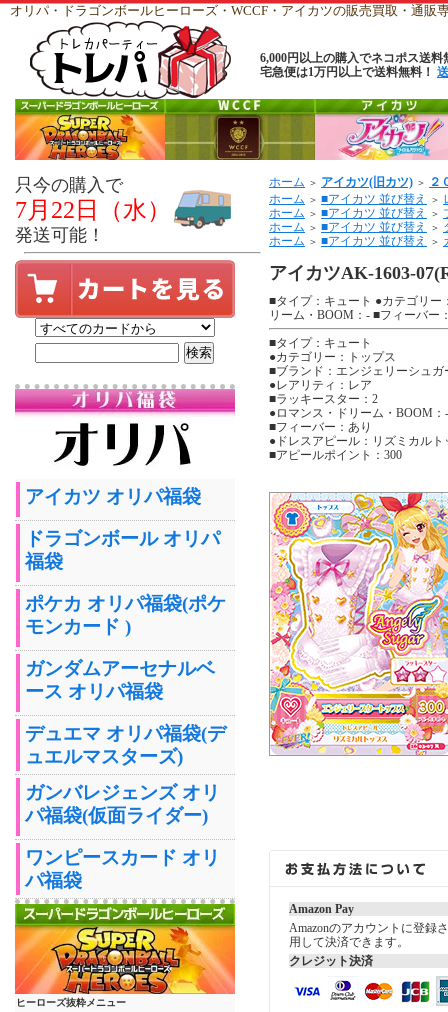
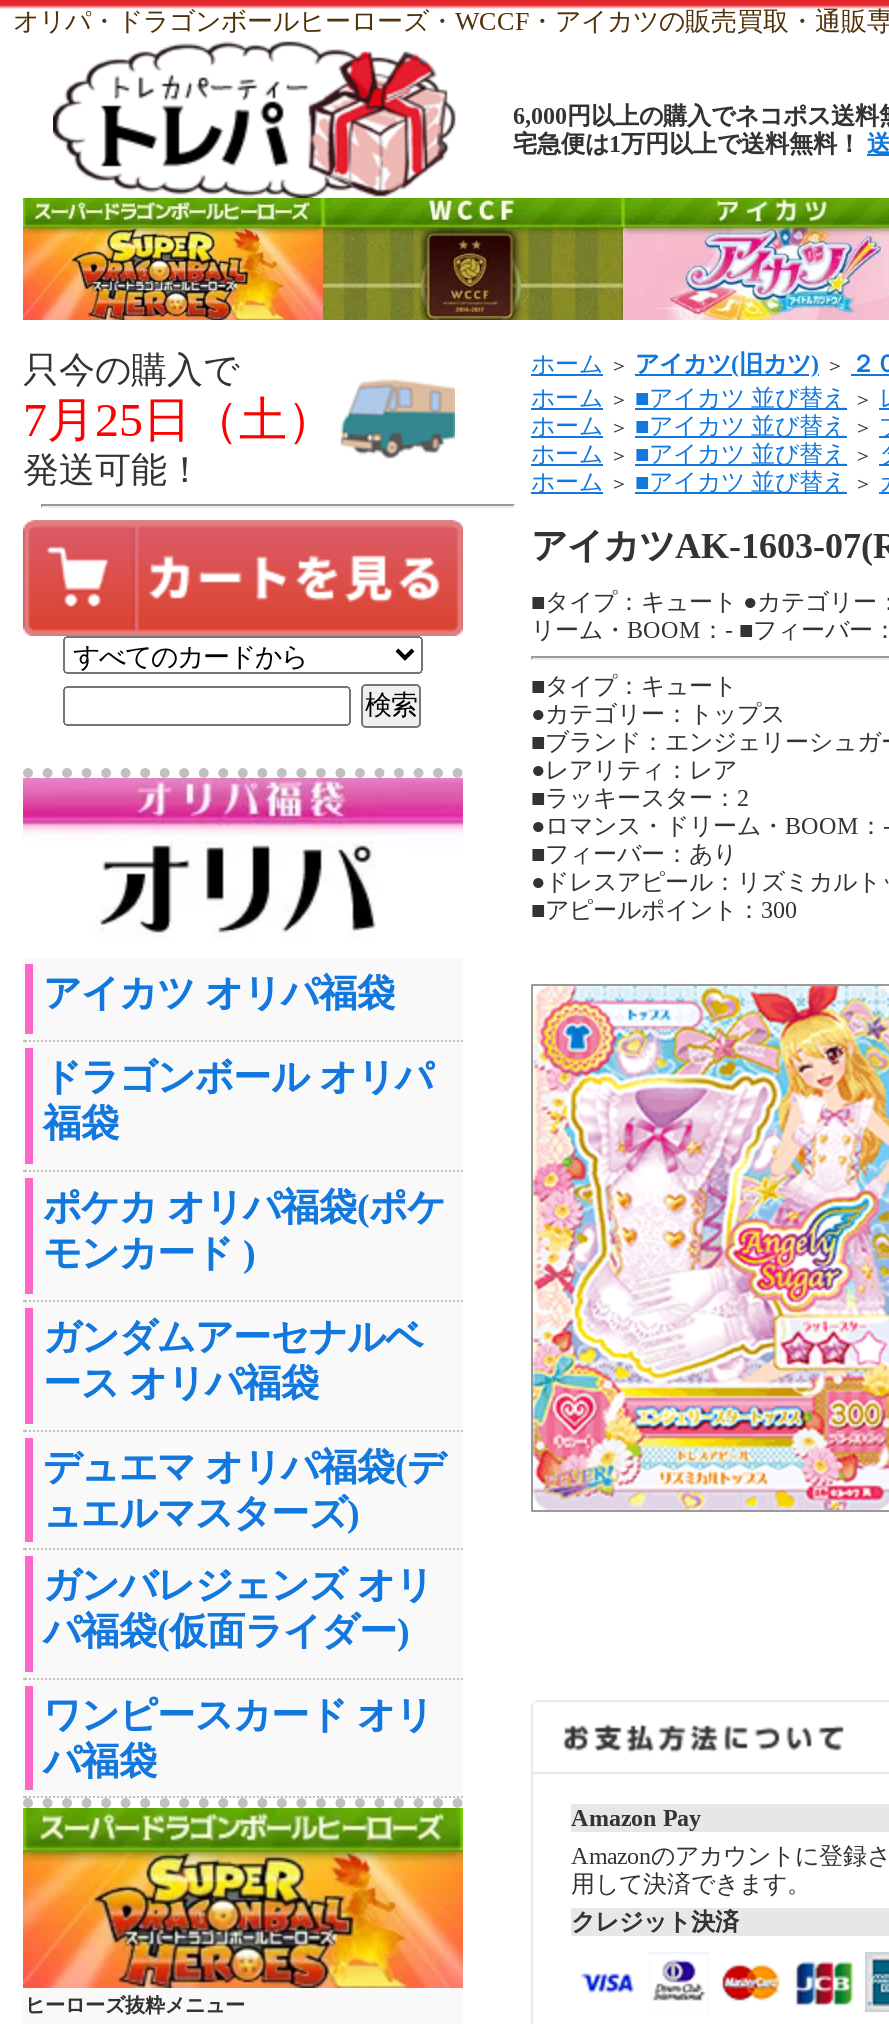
[15,197,171,223] 7月22日（水） -> [23,394,335,446] 7月25日（土）

